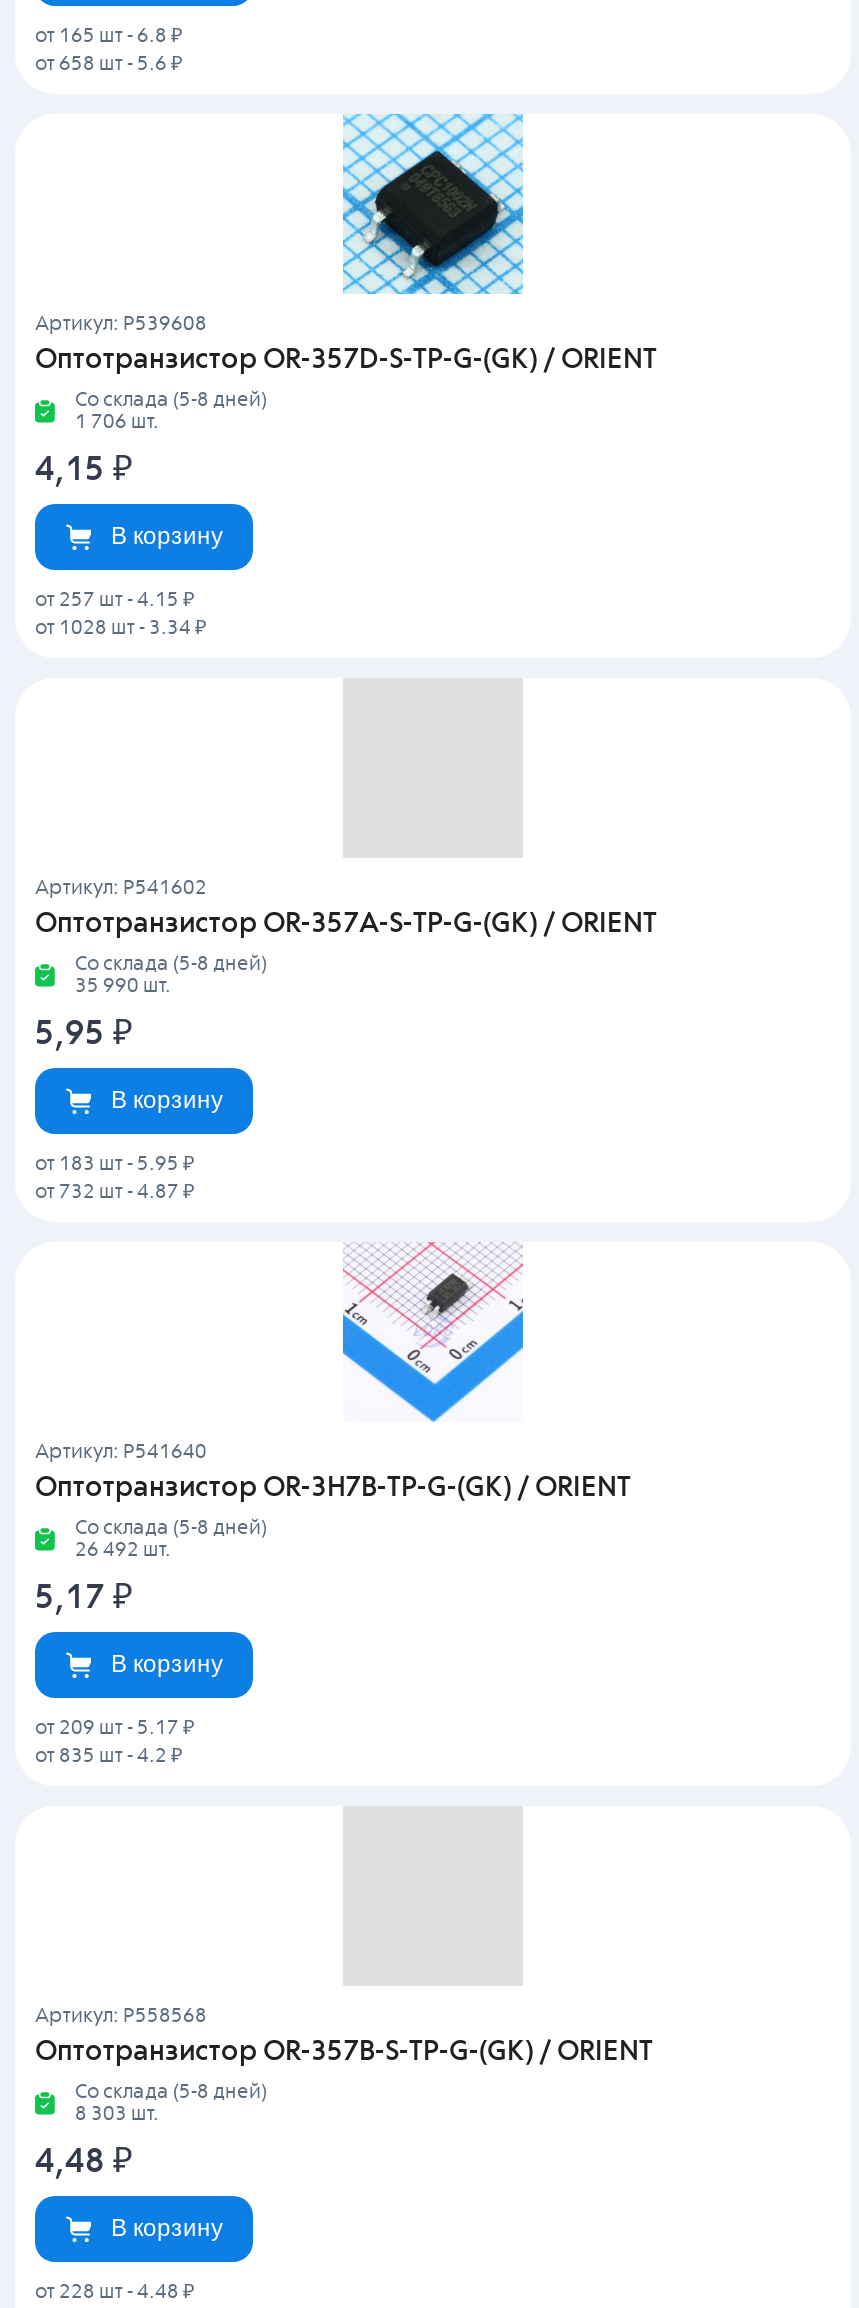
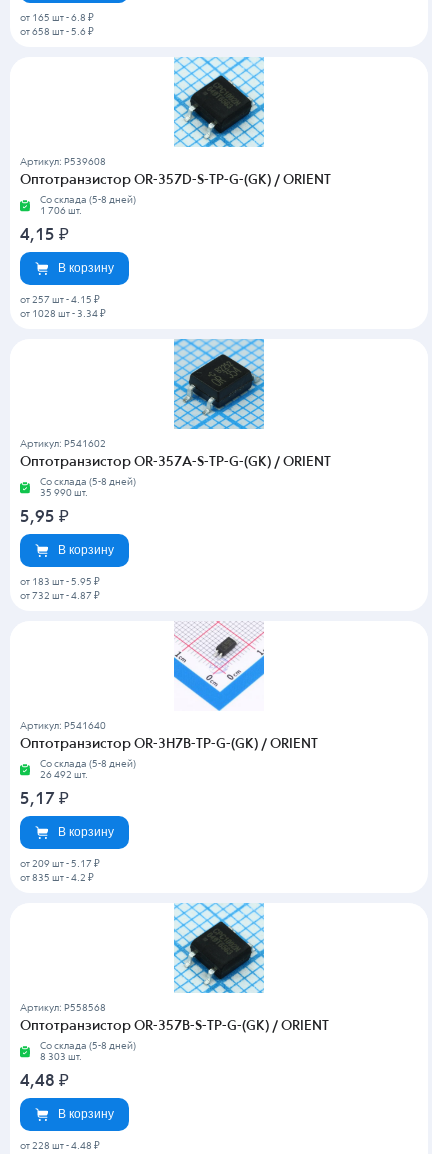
none -> [173,338,265,430] [image]
none -> [173,902,265,994] [image]

